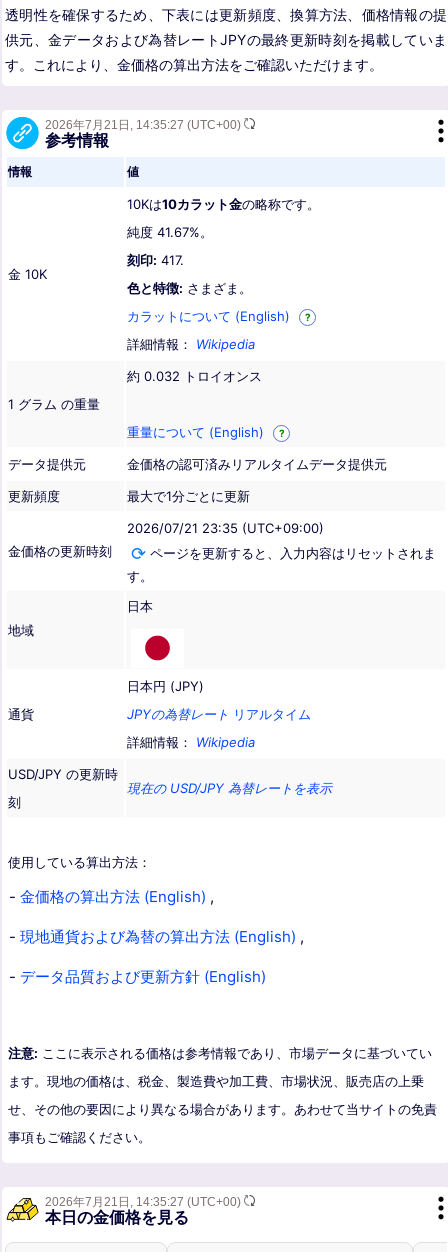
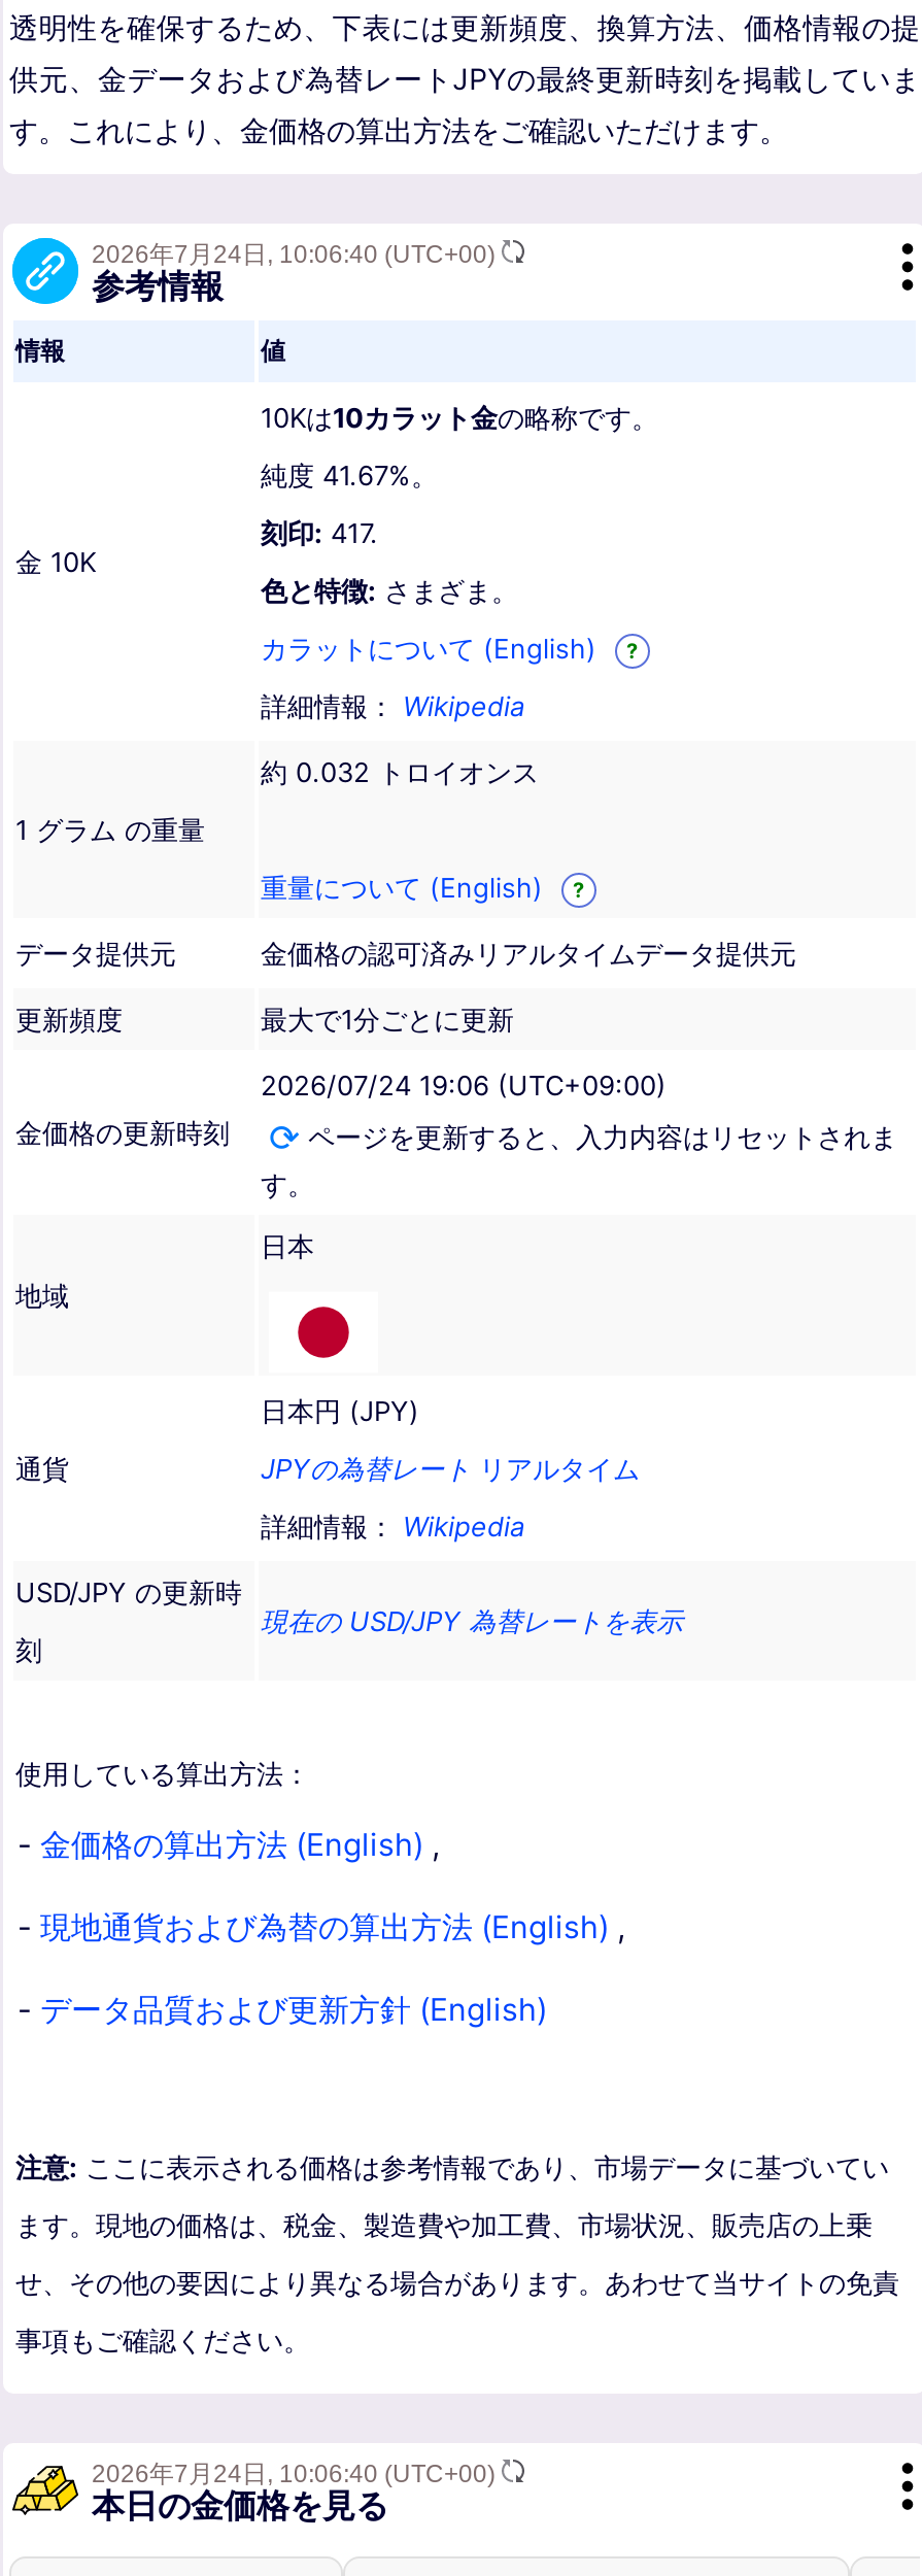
[45,118,241,132] 2026年7月21日, 14:35:27 (UTC+00) -> [92,240,496,269] 2026年7月24日, 10:06:40 (UTC+00)
[127,520,324,536] 2026/07/21 23:35 (UTC+09:00) -> [261,1068,667,1101] 2026/07/24 19:06 (UTC+09:00)
[45,1195,241,1209] 2026年7月21日, 14:35:27 (UTC+00) -> [92,2459,496,2488] 2026年7月24日, 10:06:40 (UTC+00)

